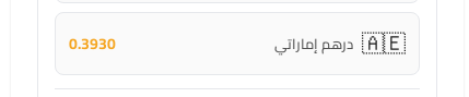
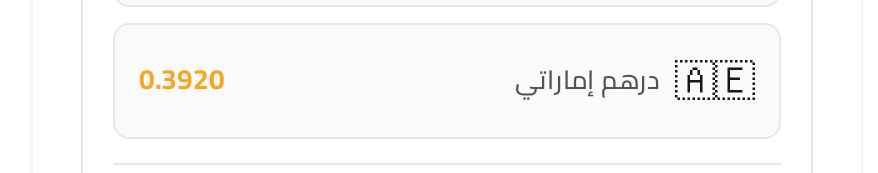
[69,29,116,58] 0.3930 -> [139,54,225,106] 0.3920

